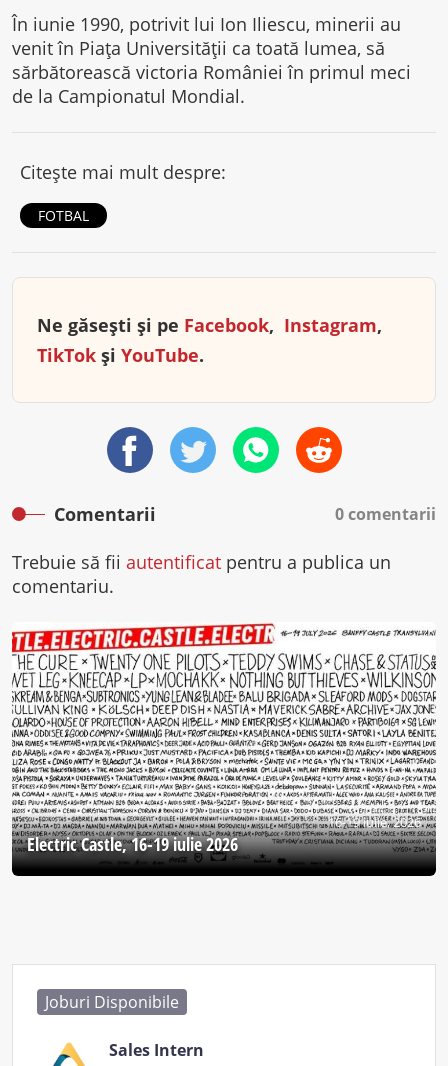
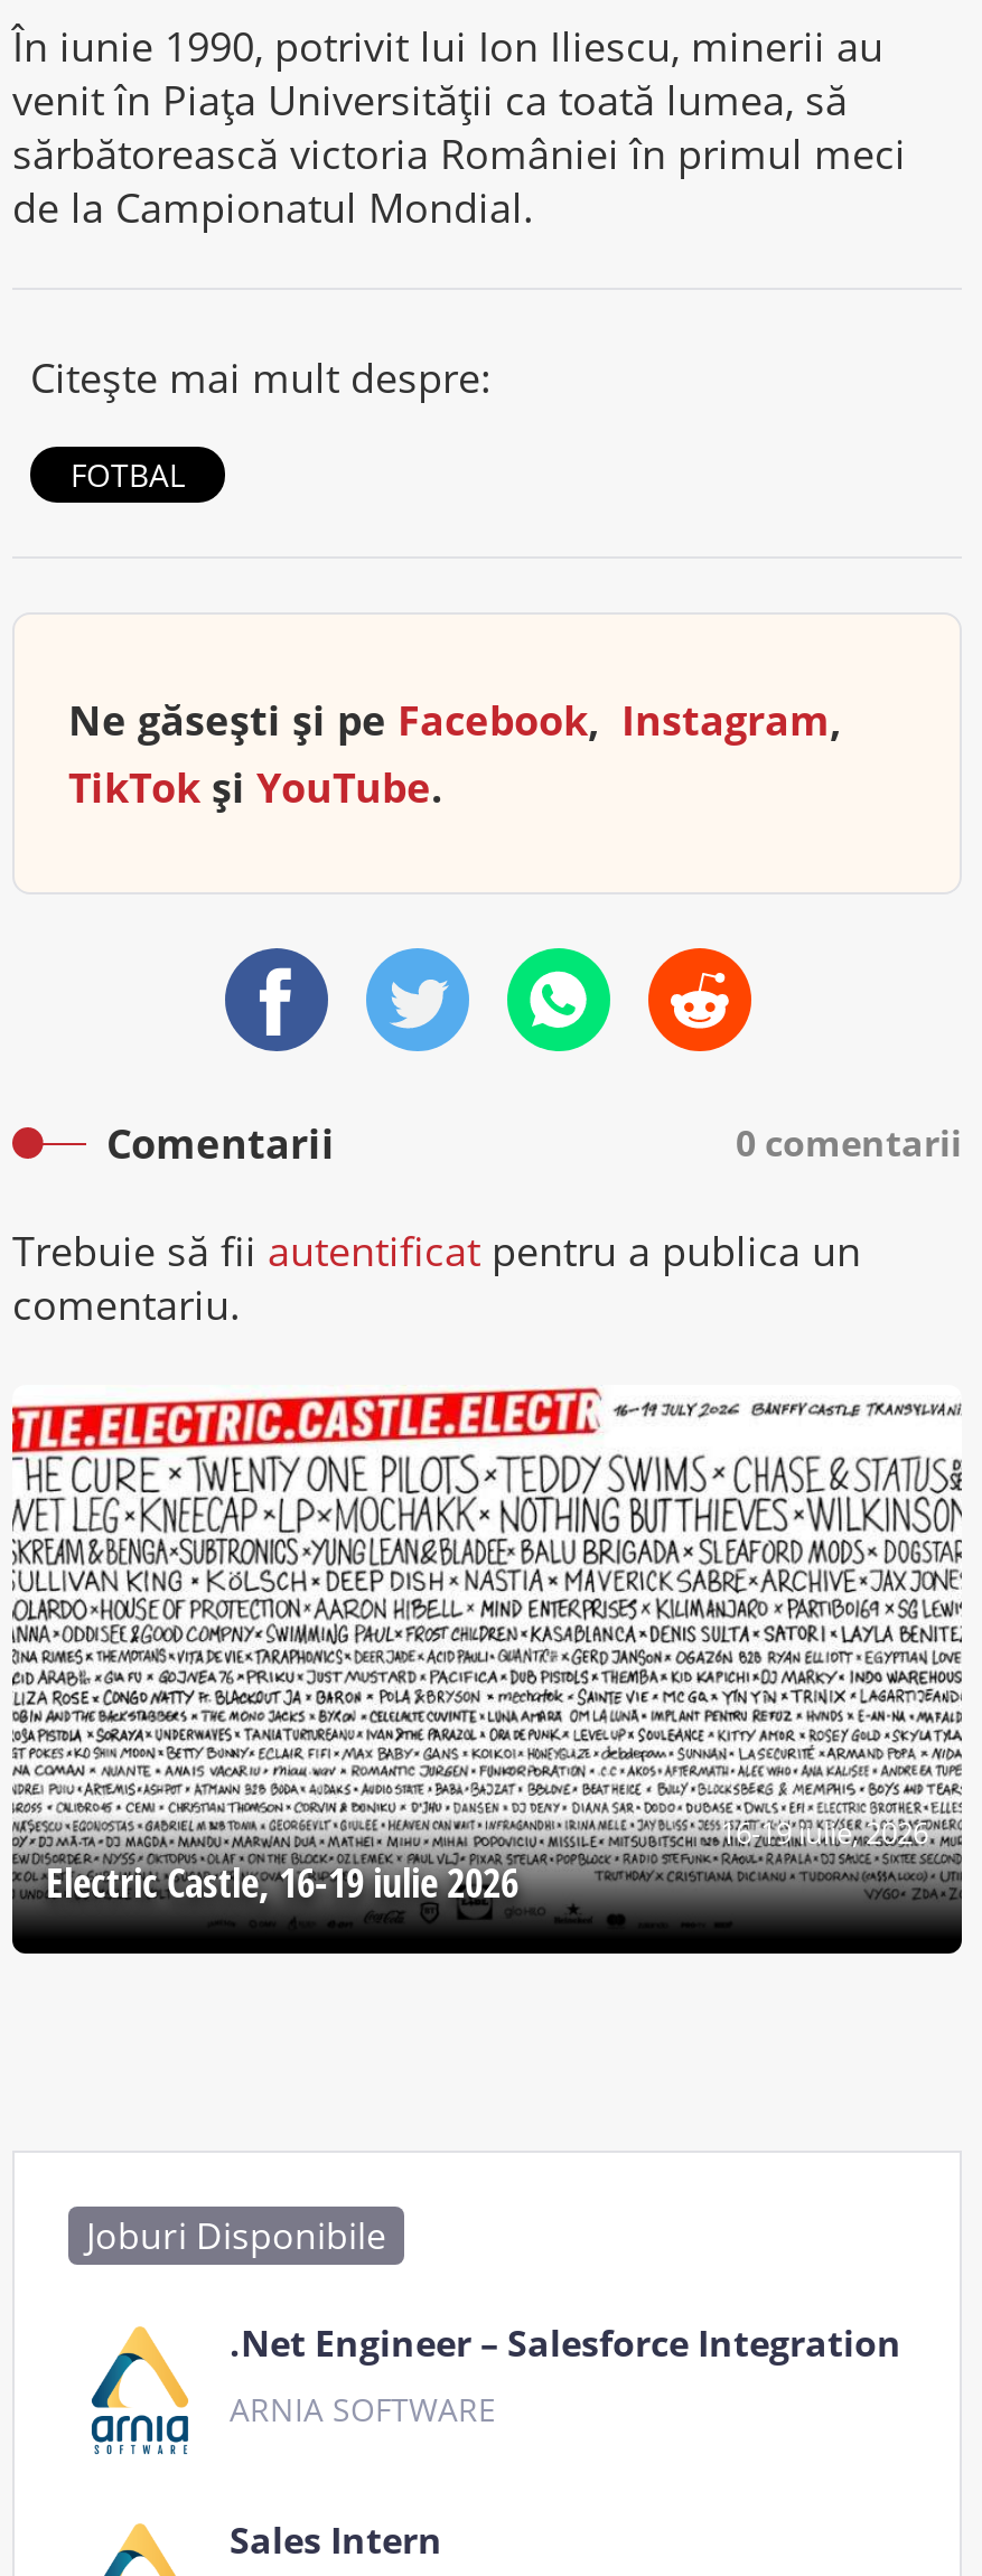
none -> [88,2319,901,2462] [image] | .Net Engineer – Salesforce Integration | ARNIA SOFTWARE

